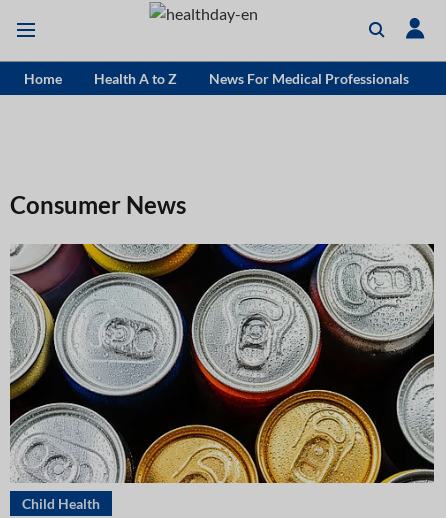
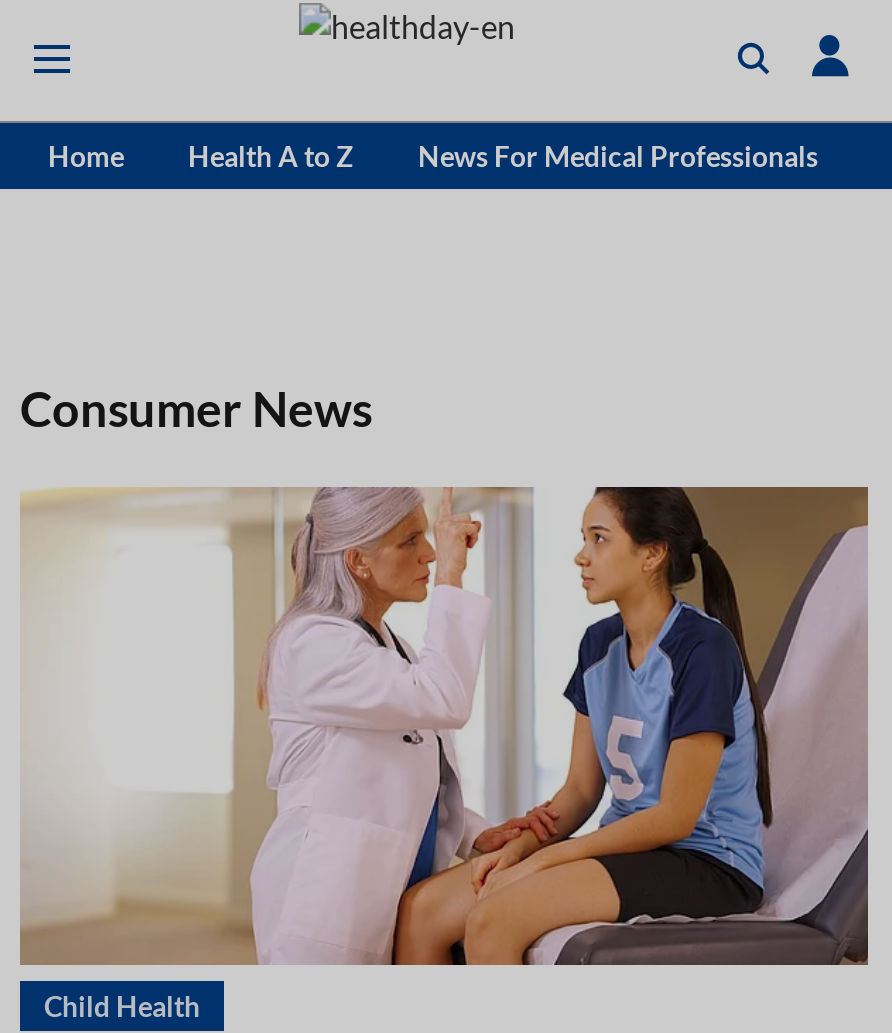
[9,243,435,484] [image] -> [18,485,870,967] [image]

